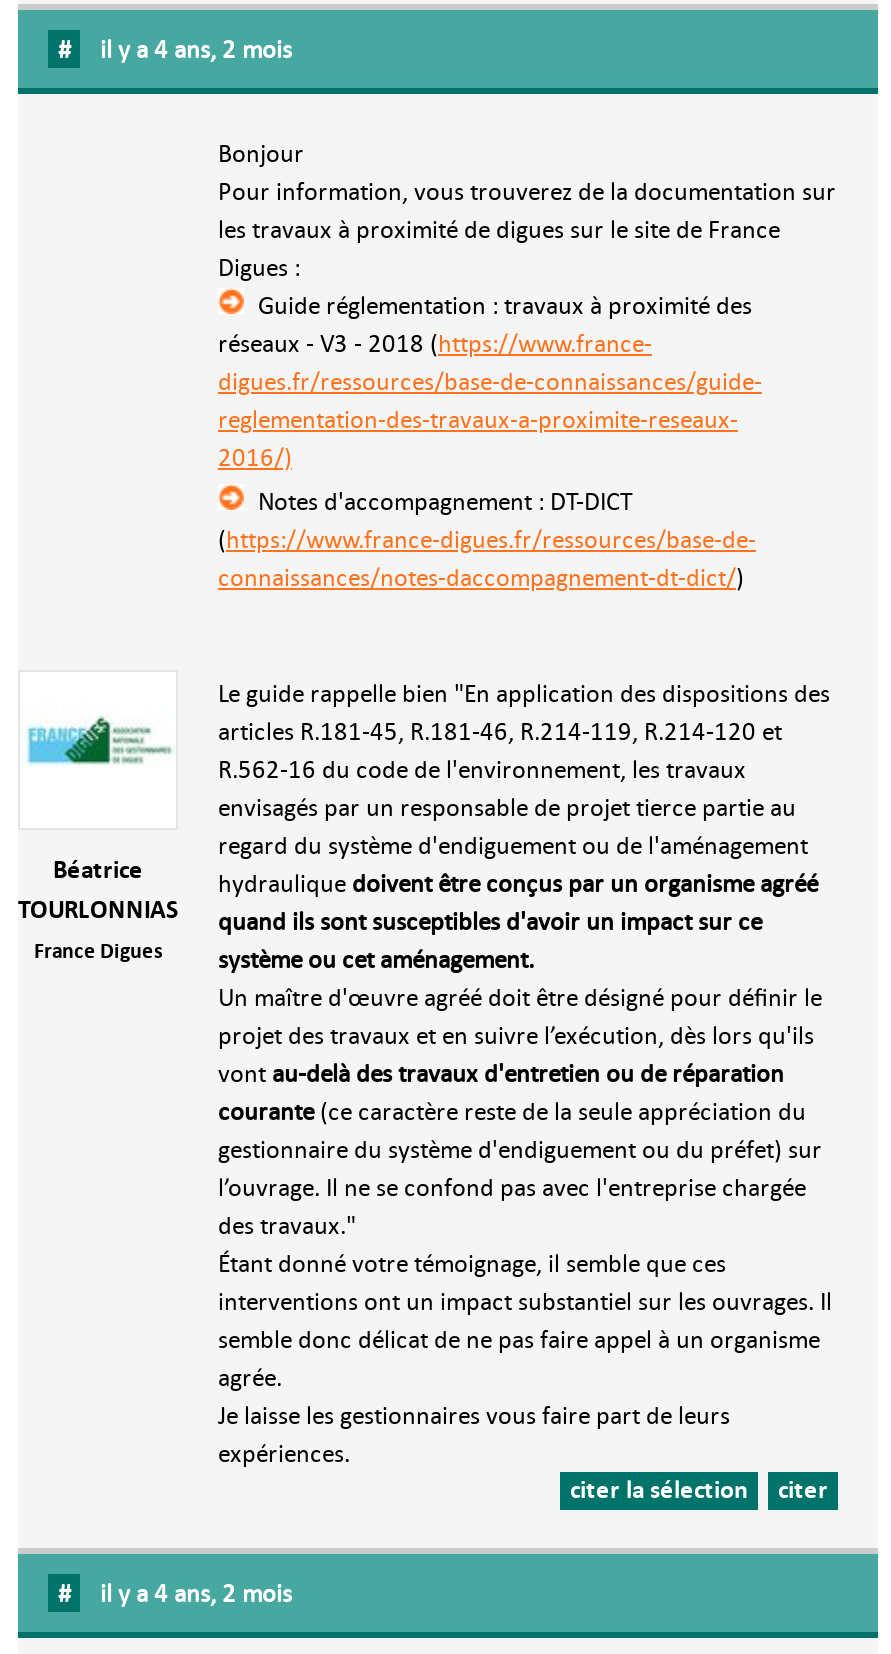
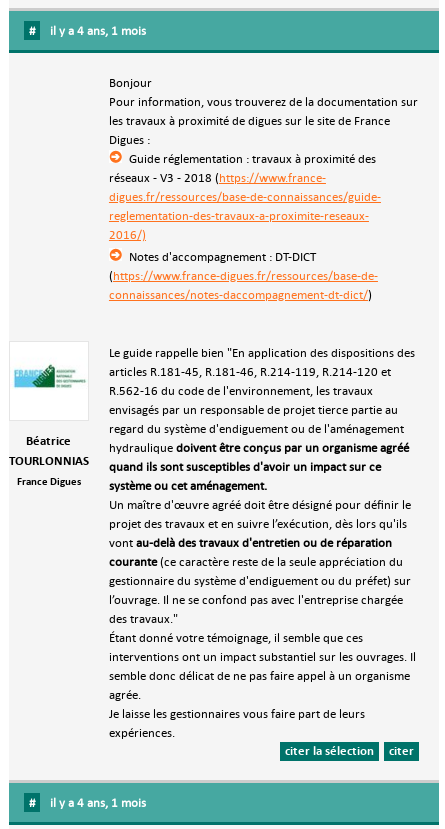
[100,34,292,64] il y a 4 ans, 2 mois -> [50,23,146,38] il y a 4 ans, 1 mois
[100,1578,292,1608] il y a 4 ans, 2 mois -> [50,795,146,810] il y a 4 ans, 1 mois

